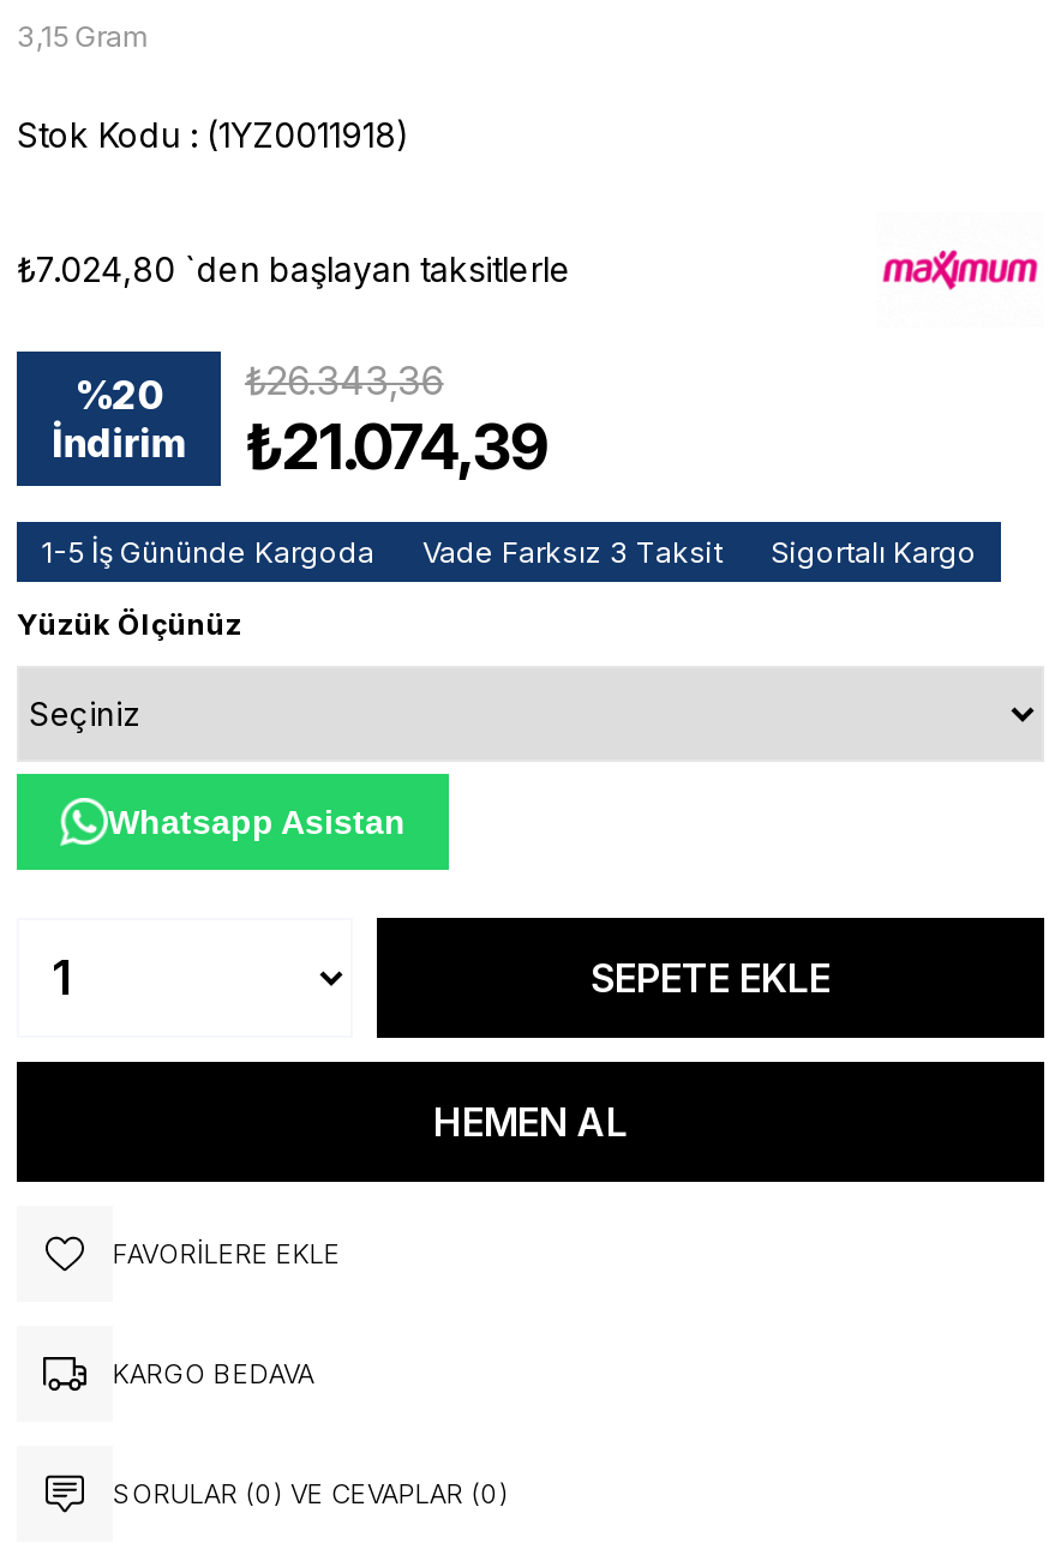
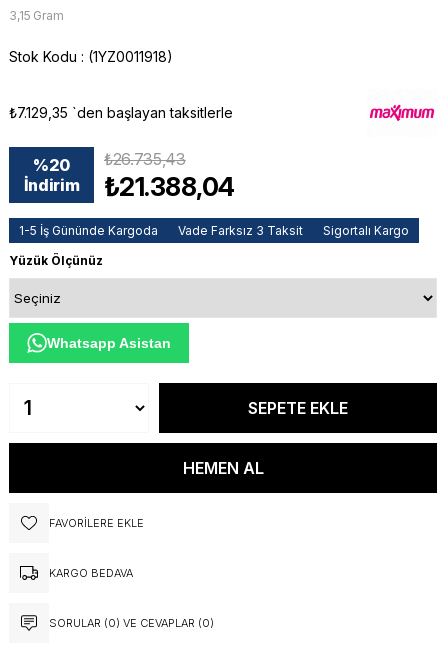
[17,249,571,290] ₺7.024,80 `den başlayan taksitlerle -> [9,104,233,121] ₺7.129,35 `den başlayan taksitlerle
[74,358,444,420] %20 ₺26.343,36 -> [33,149,186,175] %20 ₺26.735,43
[52,410,549,485] İndirim ₺21.074,39 -> [24,171,235,202] İndirim ₺21.388,04

